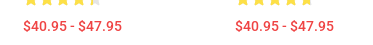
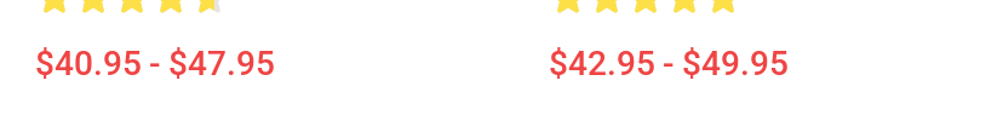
[235,18,334,34] $40.95 - $47.95 -> [549,44,789,82] $42.95 - $49.95

